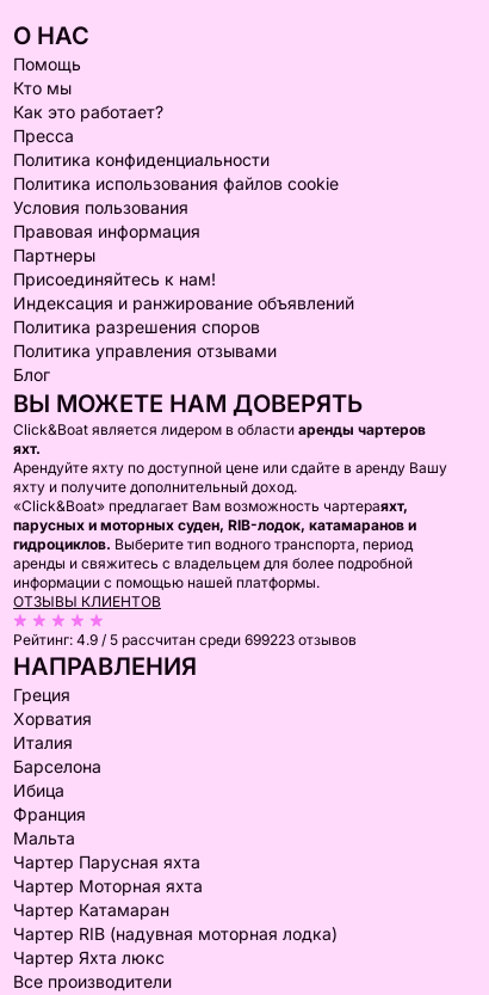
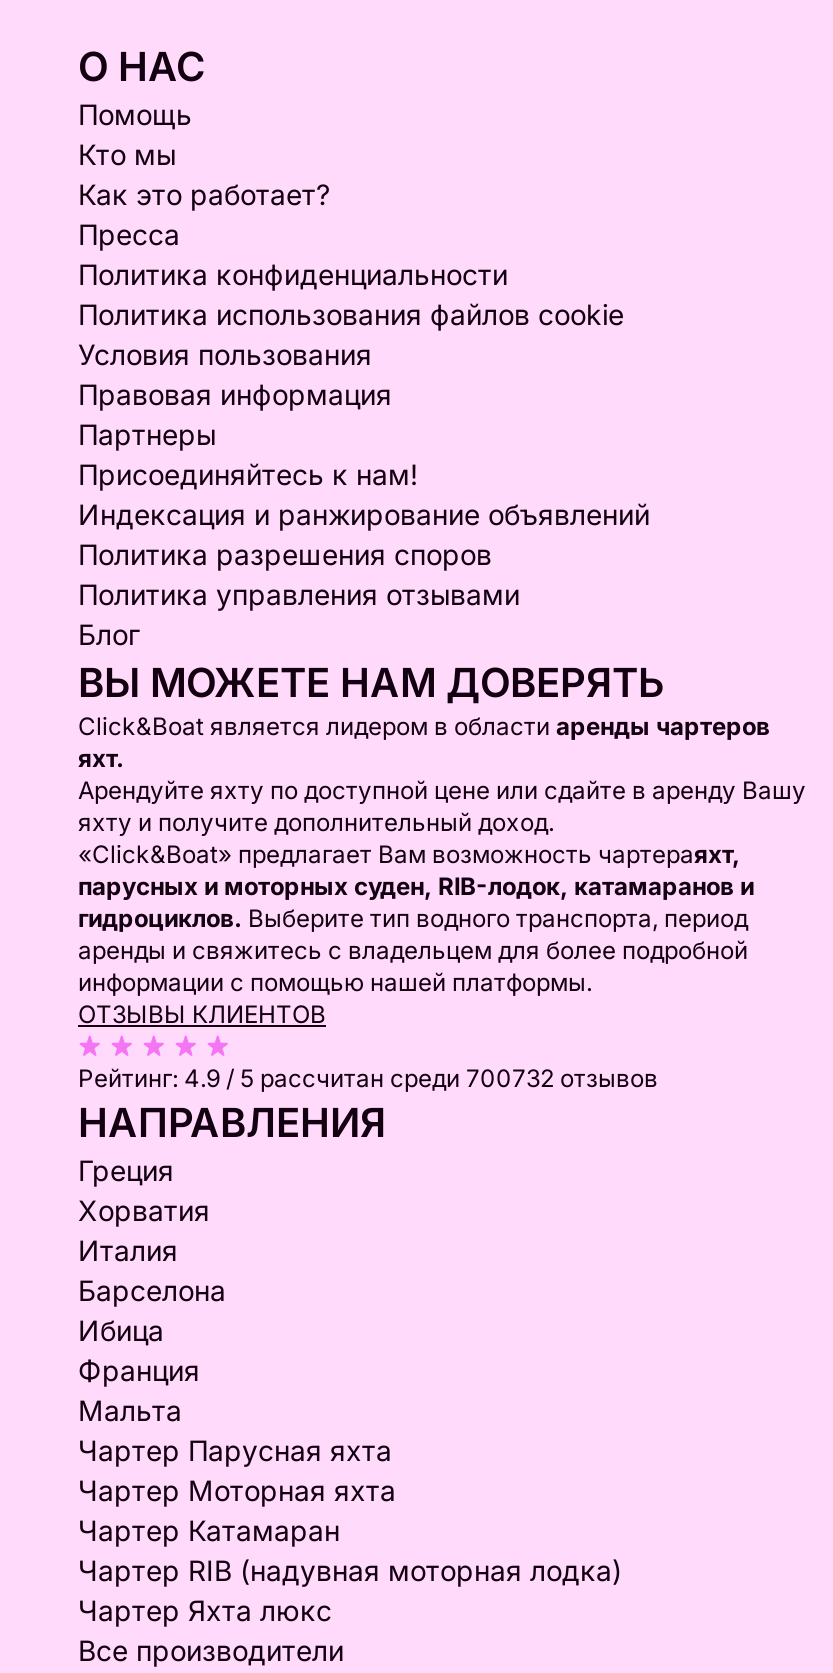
[13,631,357,649] Рейтинг: 4.9 / 5 рассчитан среди 699223 отзывов -> [78,1063,658,1093] Рейтинг: 4.9 / 5 рассчитан среди 700732 отзывов

